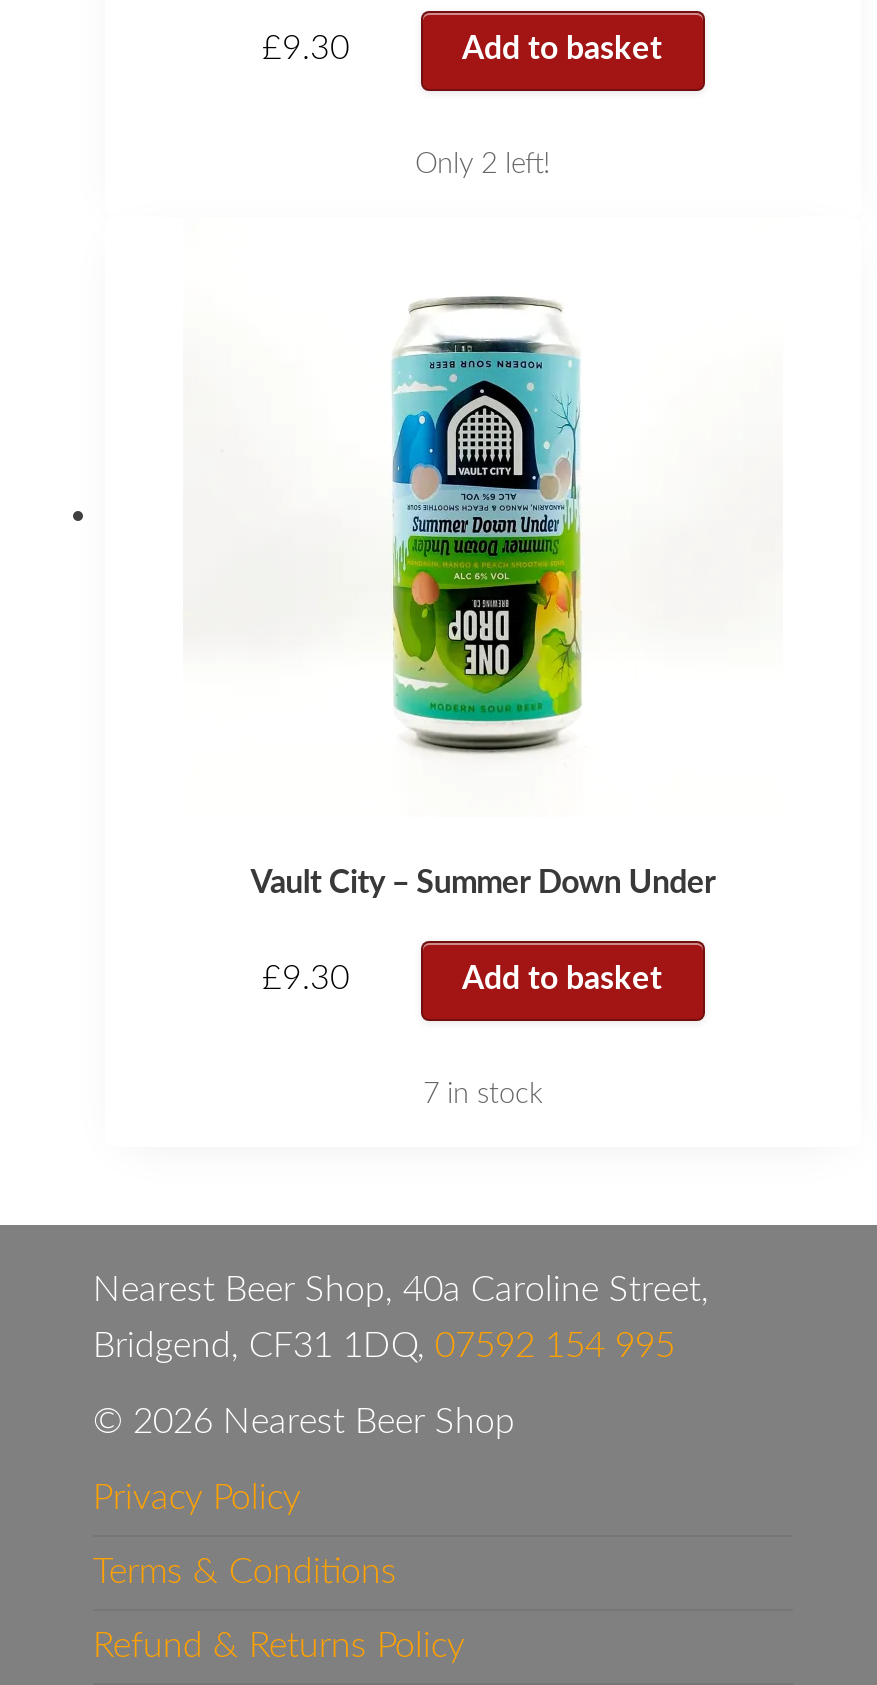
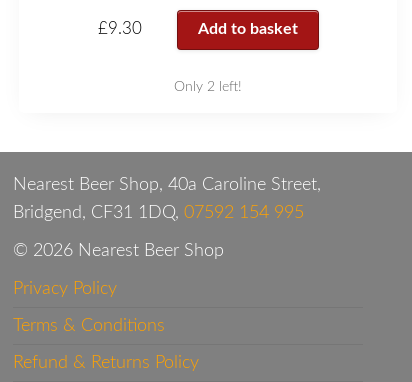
[391,297,583,755] [image] -> none
[251,867,715,995] Vault City – Summer Down Under | £9.30 | Add to basket -> none
[423,1079,543,1109] 7 in stock -> none

